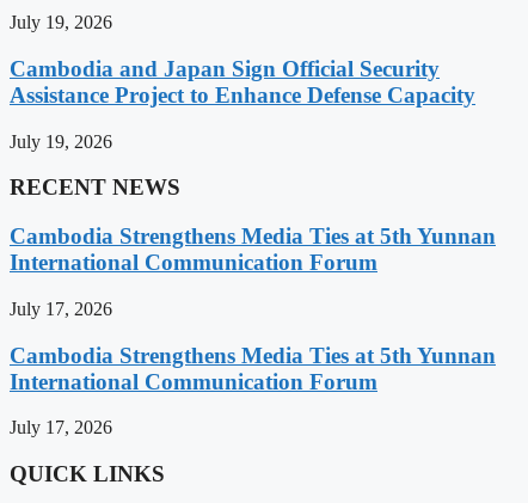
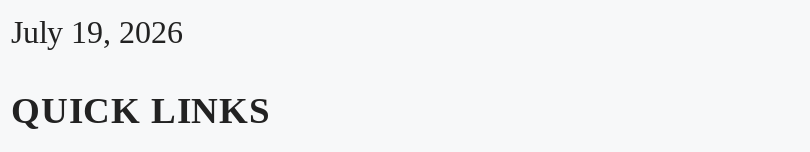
[10,56,496,438] Cambodia and Japan Sign Official Security | Assistance Project to Enhance Defense Capacity | July 19, 2026 | RECENT NEWS | Cambodia Strengthens Media Ties at 5th Yunnan | International Communication Forum | July 17, 2026 | Cambodia Strengthens Media Ties at 5th Yunnan | International Communication Forum | July 17, 2026 -> none

